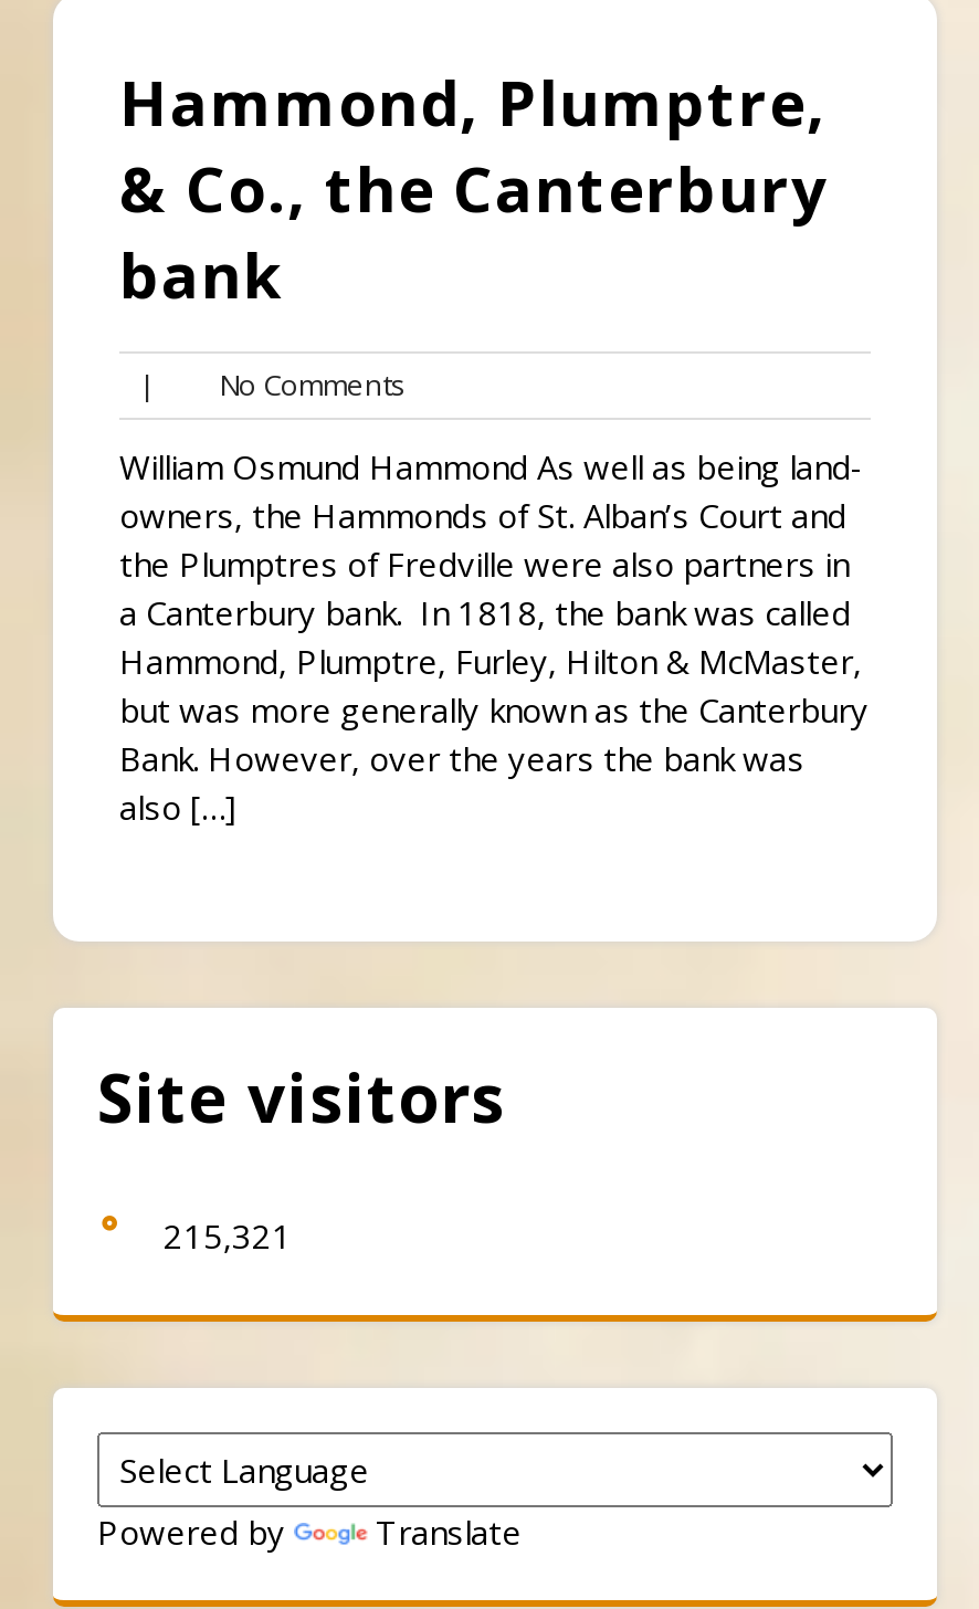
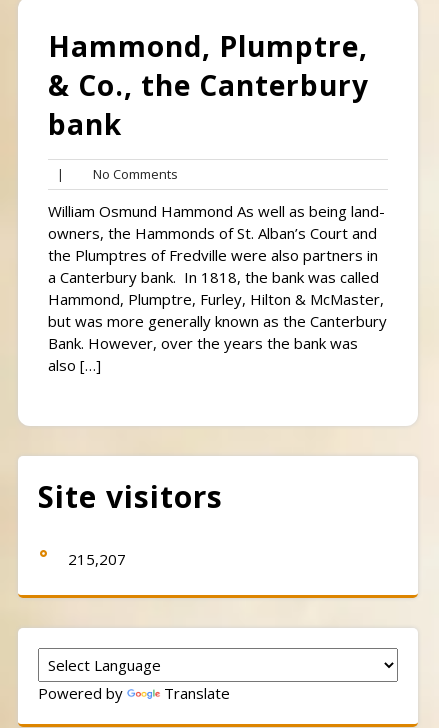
[164,1213,292,1258] 215,321 -> [68,549,126,569] 215,207

